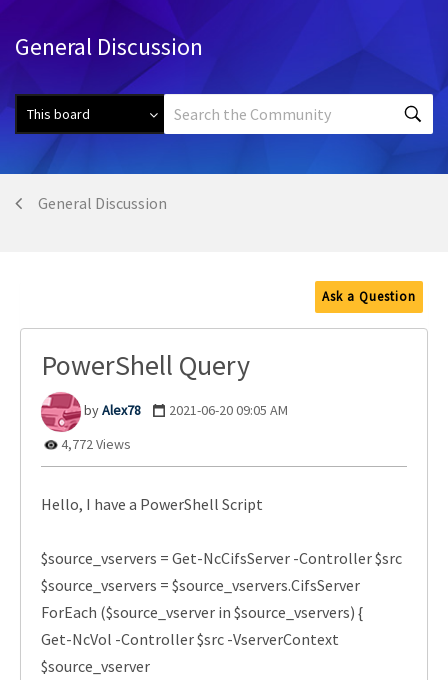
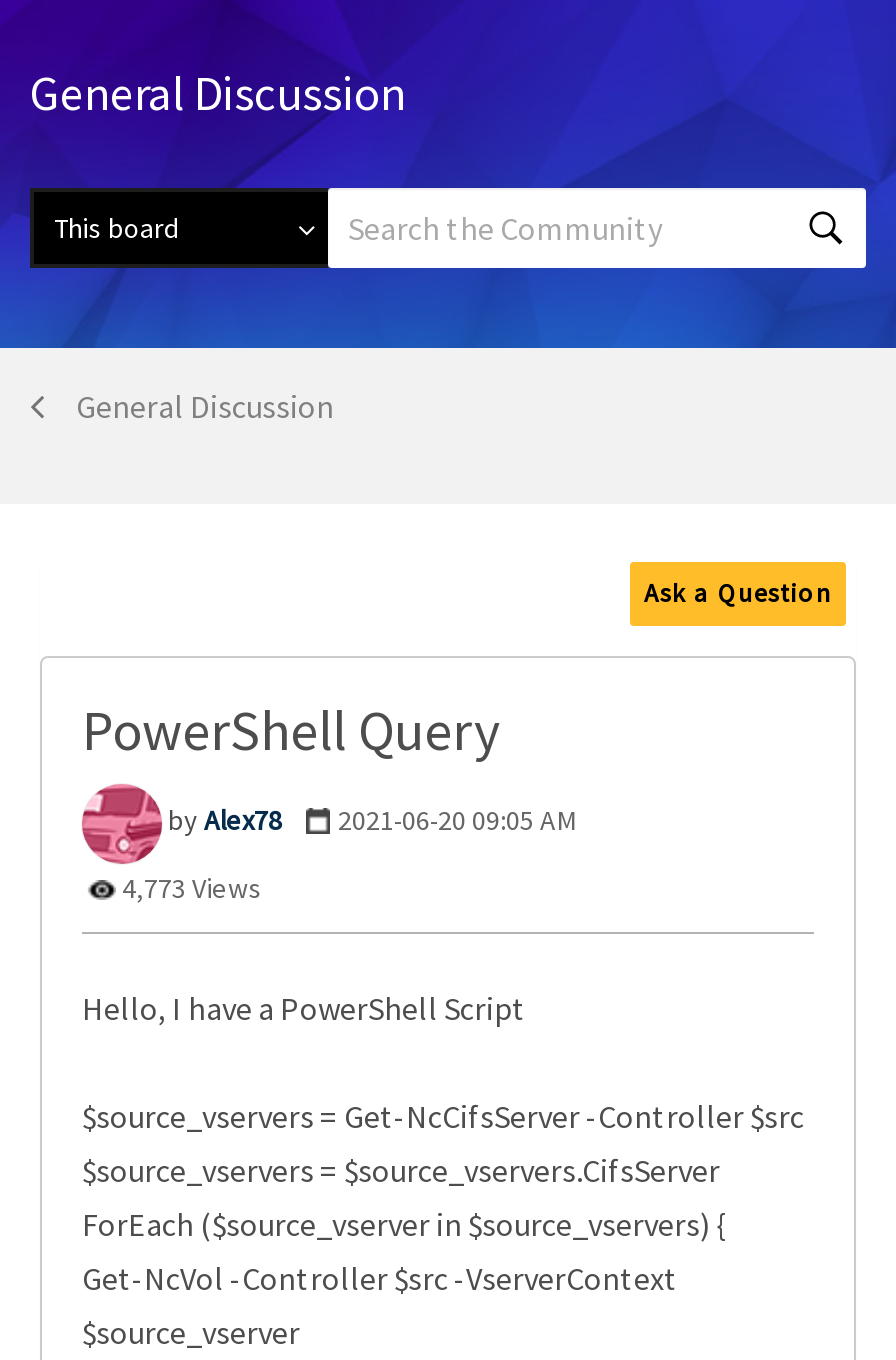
[58,435,131,453] 4,772 Views -> [116,870,262,906] 4,773 Views

